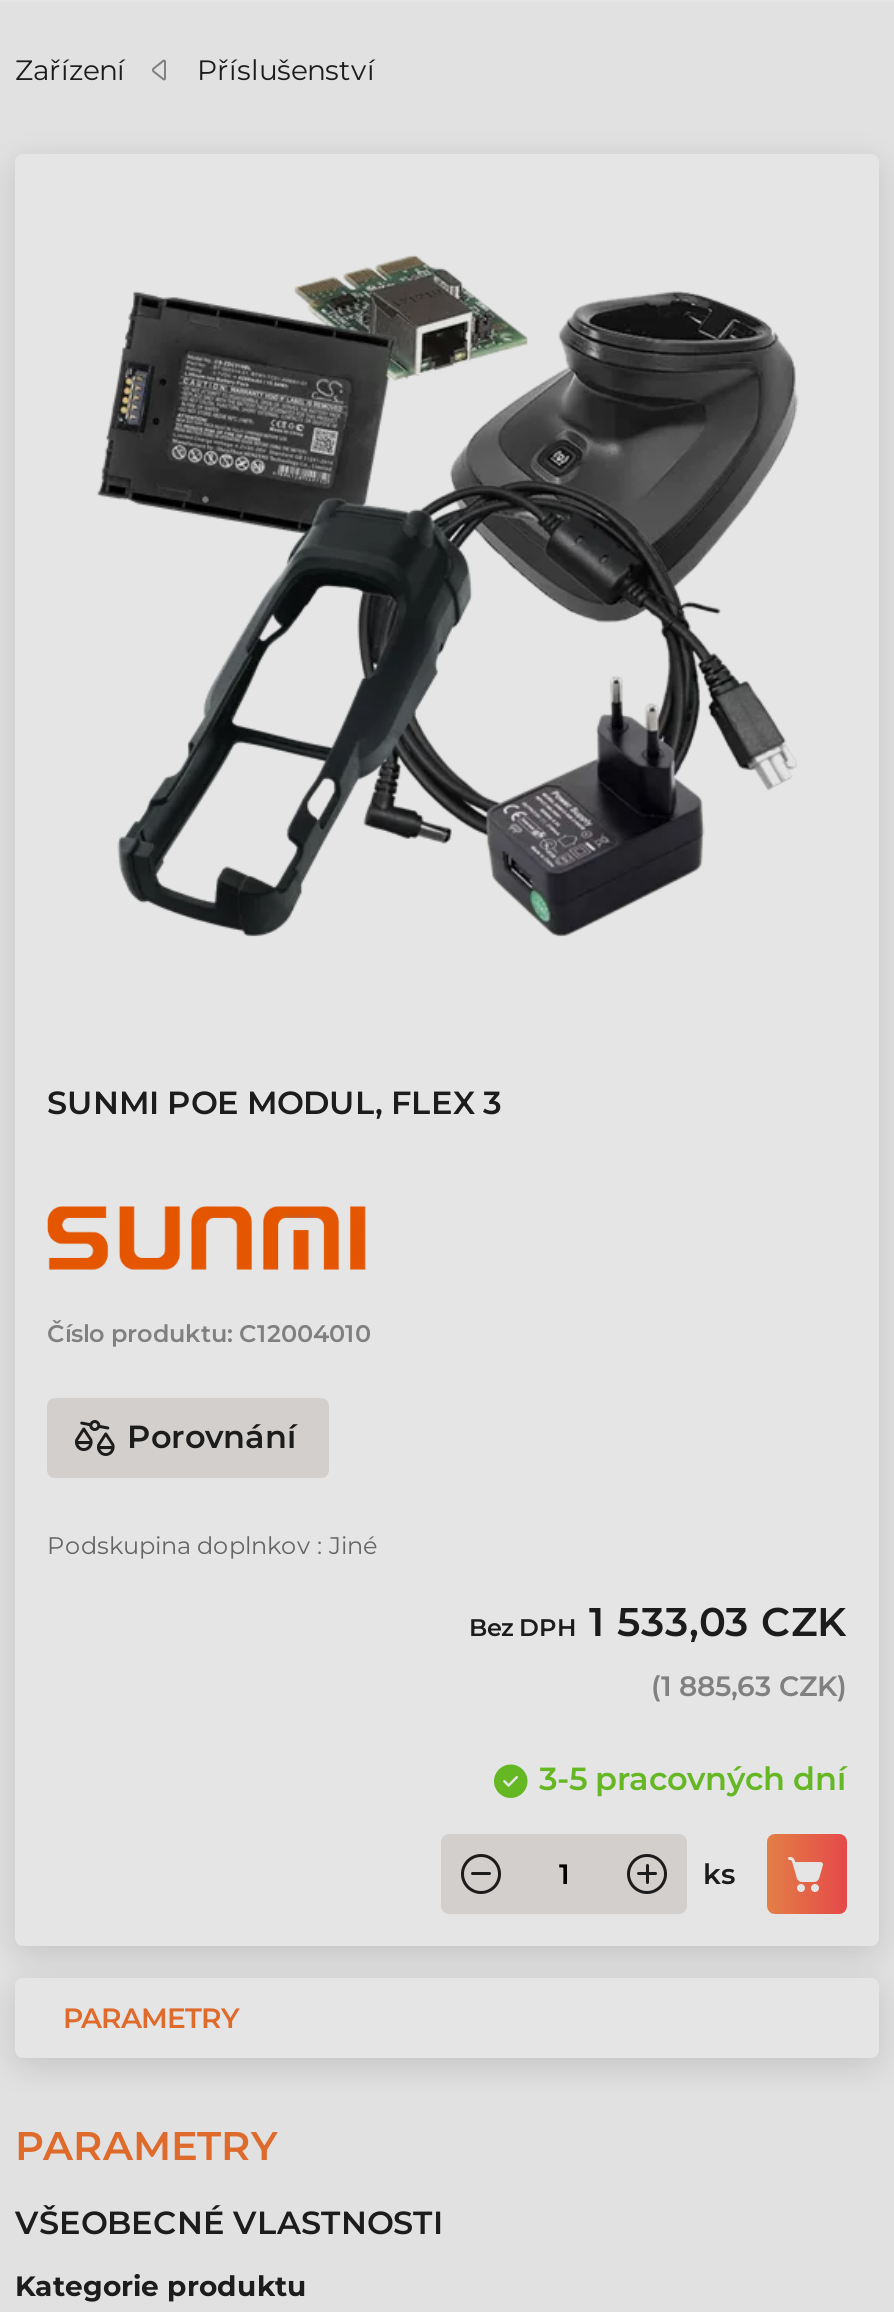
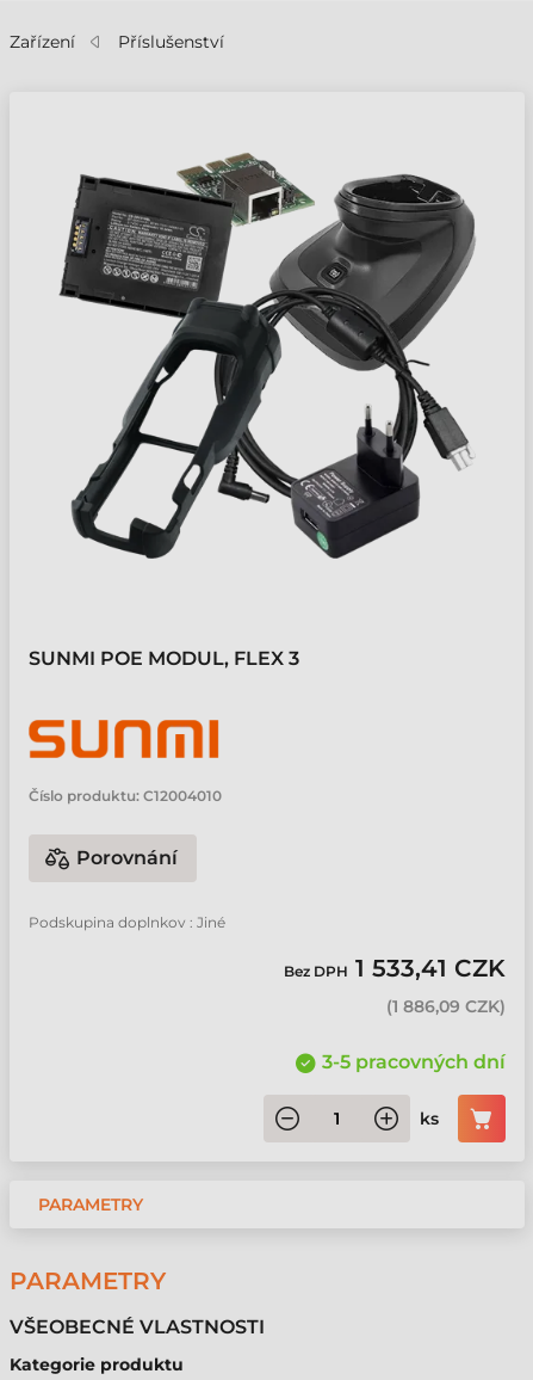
[469,1598,847,1646] Bez DPH 1 533,03 CZK -> [284,954,506,982] Bez DPH 1 533,41 CZK
[651,1668,847,1704] (1 885,63 CZK) -> [386,996,506,1017] (1 886,09 CZK)

